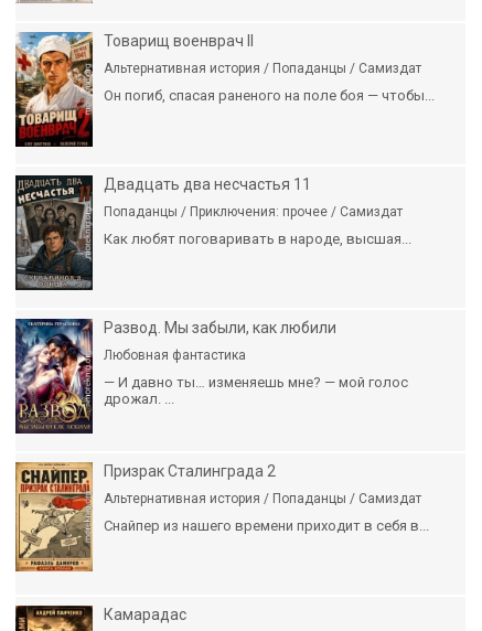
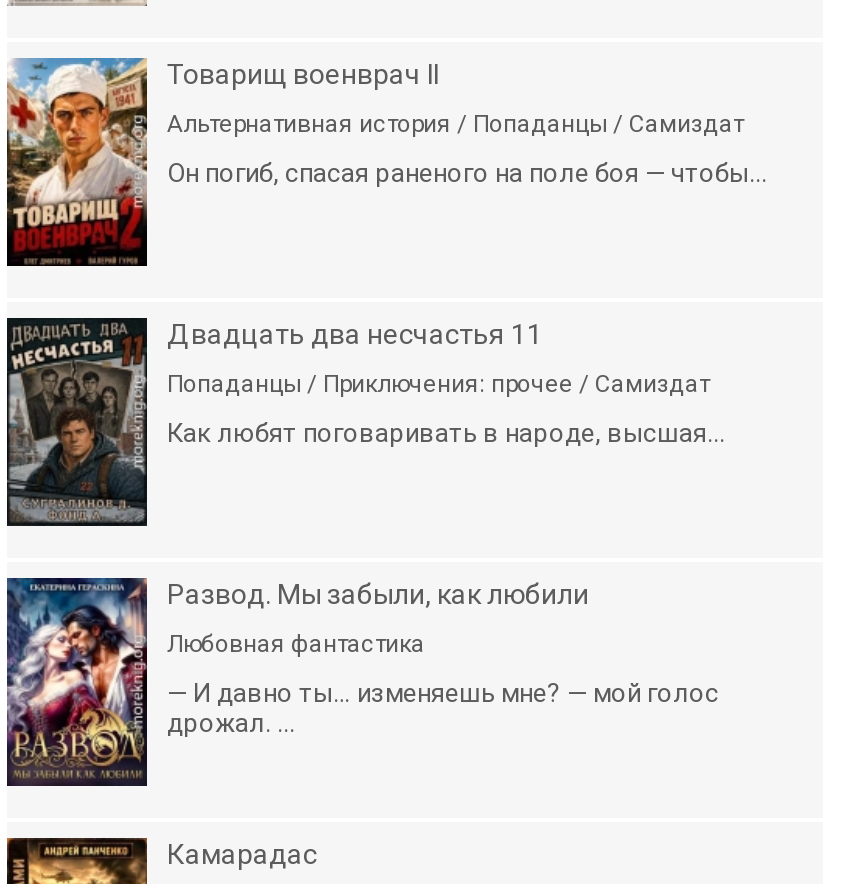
[14,461,429,577] [image] | Призрак Сталинграда 2 | Альтернативная история / Попаданцы / Самиздат | Снайпер из нашего времени приходит в себя в... -> none

